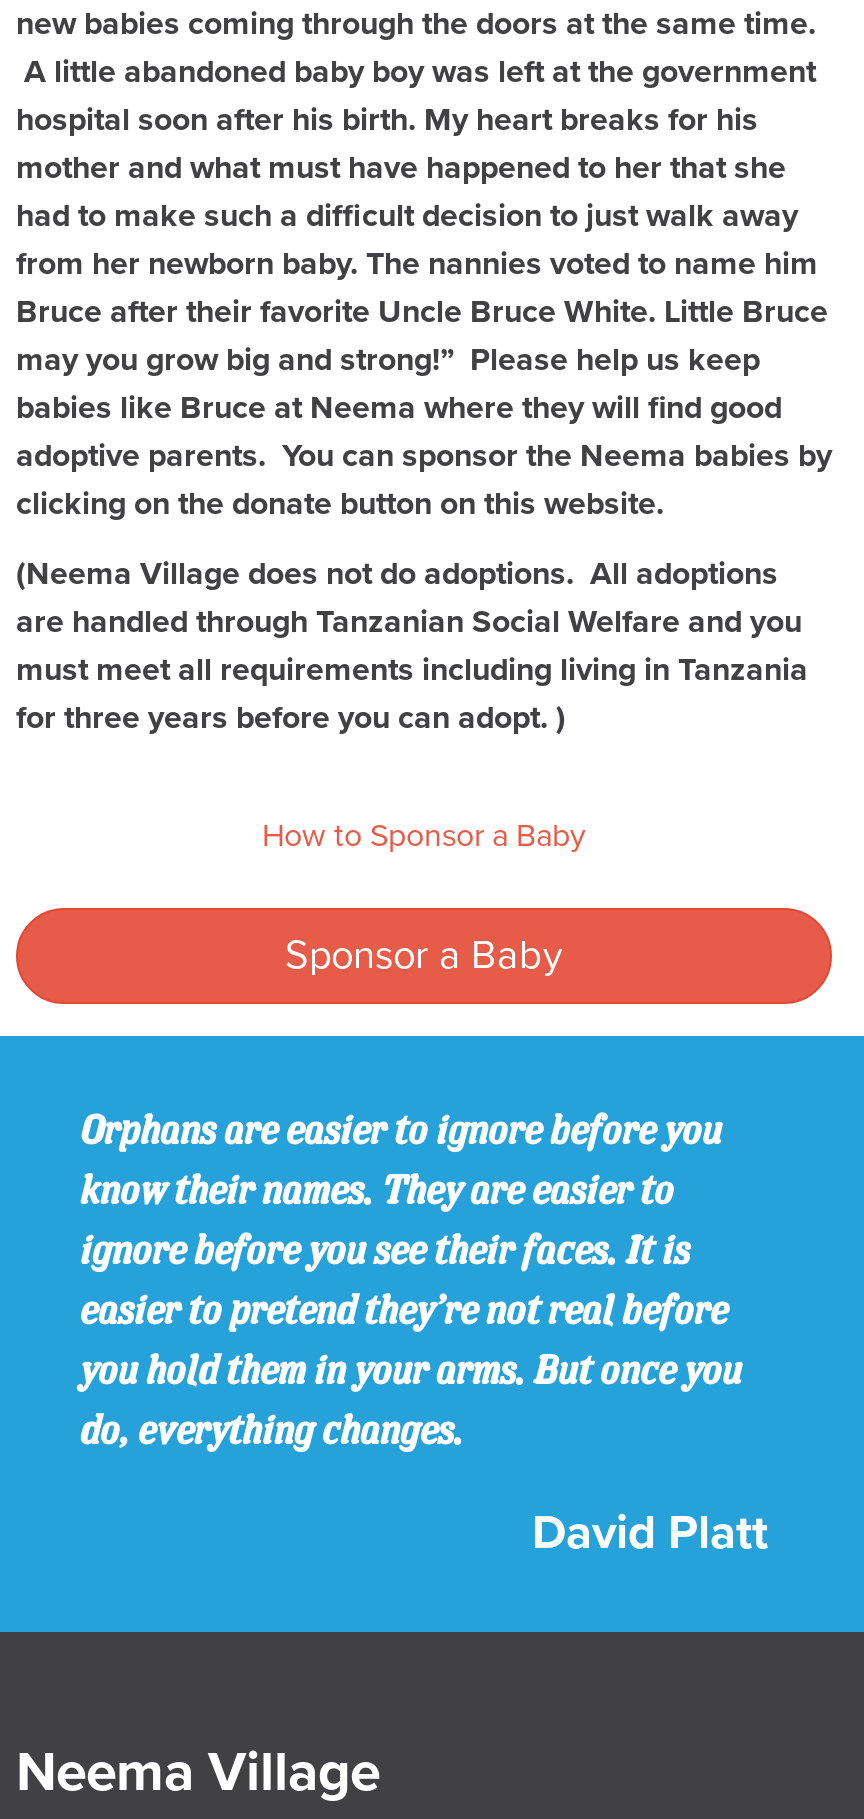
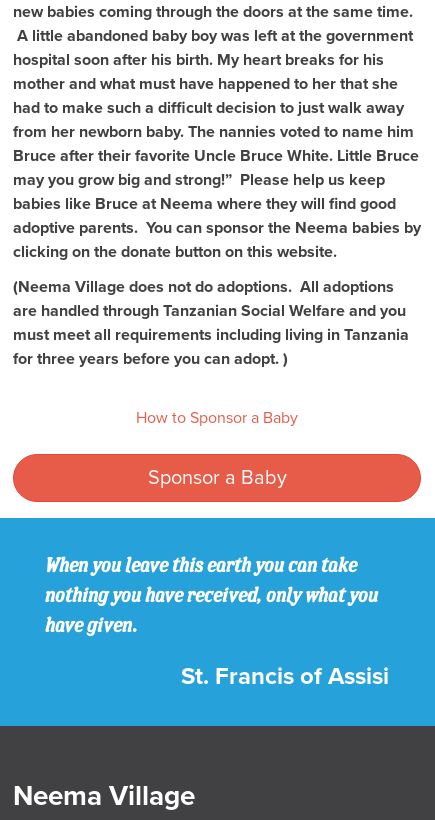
[80,1105,742,1455] Orphans are easier to ignore before you | know their names. They are easier to | ignore before you see their faces. It is | easier to pretend they’re not real before | you hold them in your arms. But once you | do, everything changes. -> [45,552,378,637] When you leave this earth you can take | nothing you have received, only what you | have given.
[532,1505,768,1563] David Platt -> [181,662,389,691] St. Francis of Assisi

